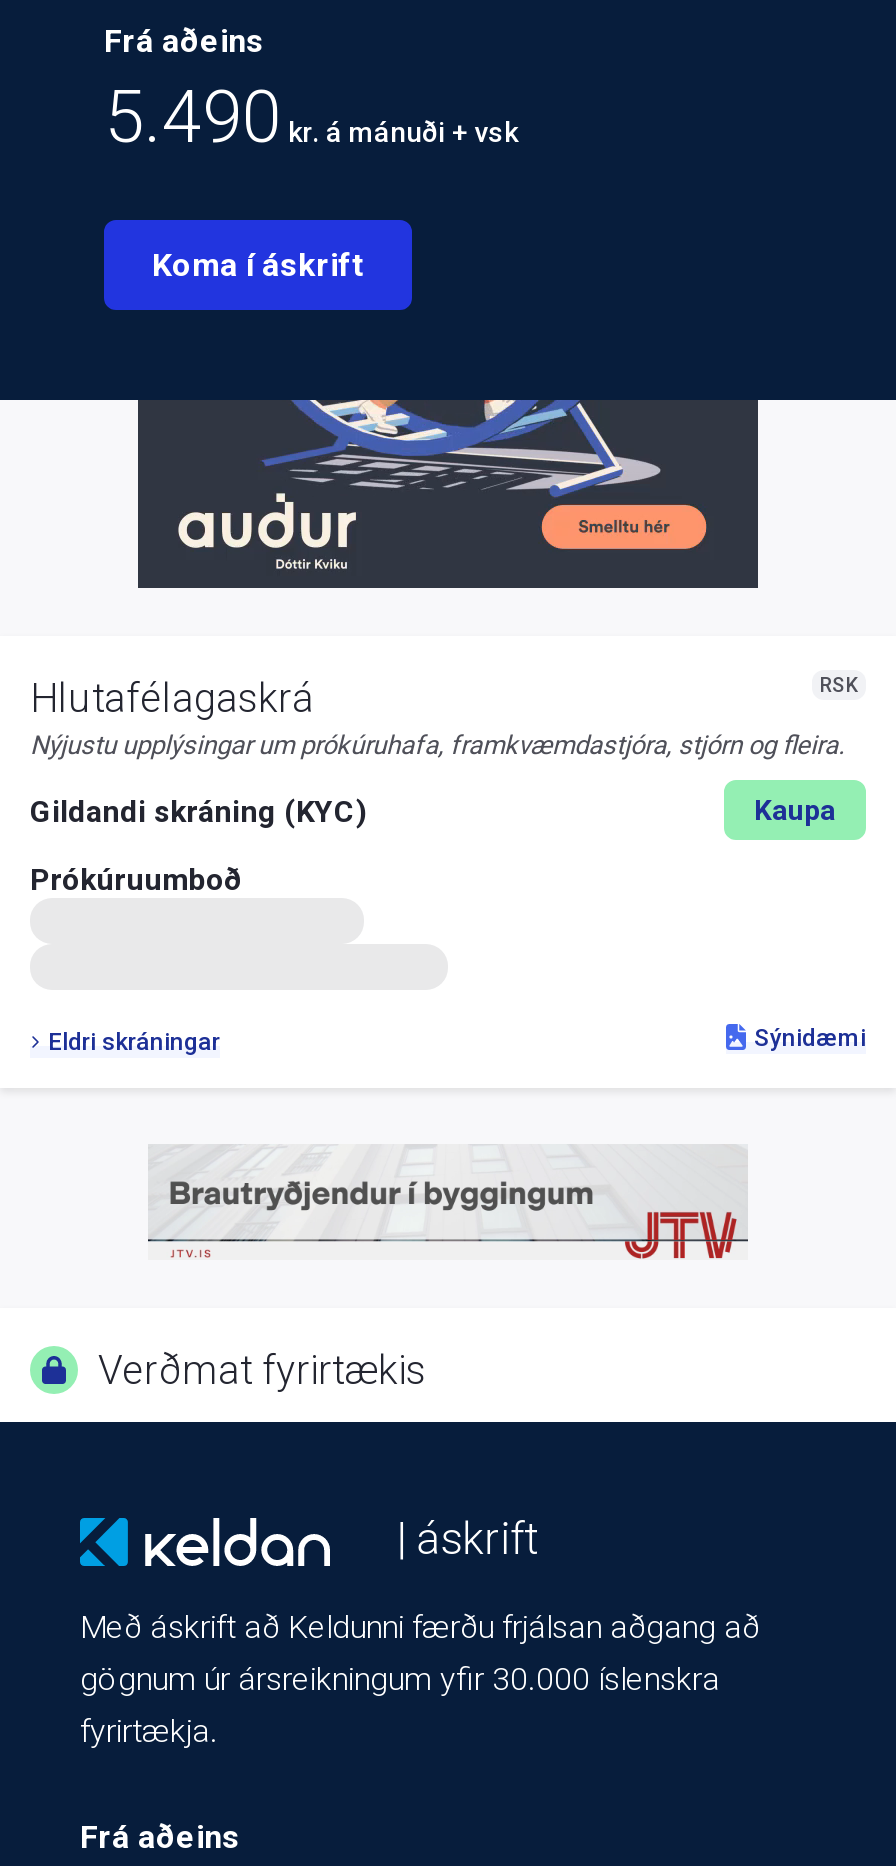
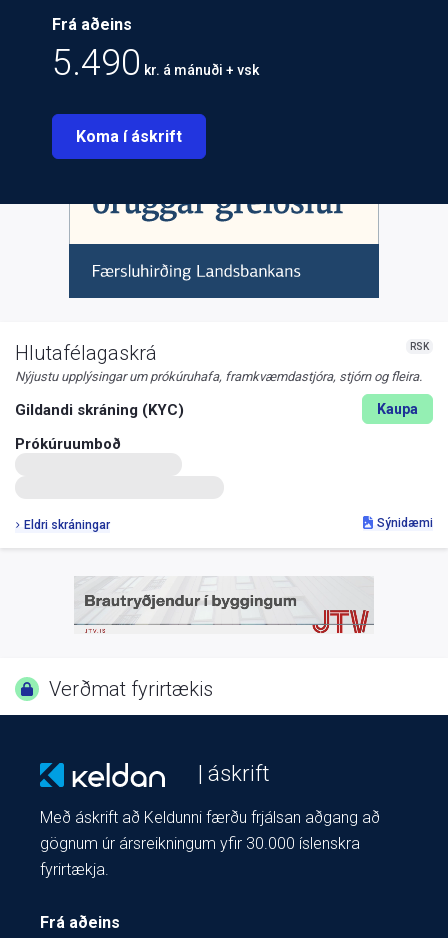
[136,398,760,586] [image] -> [69,203,379,297] [image]

